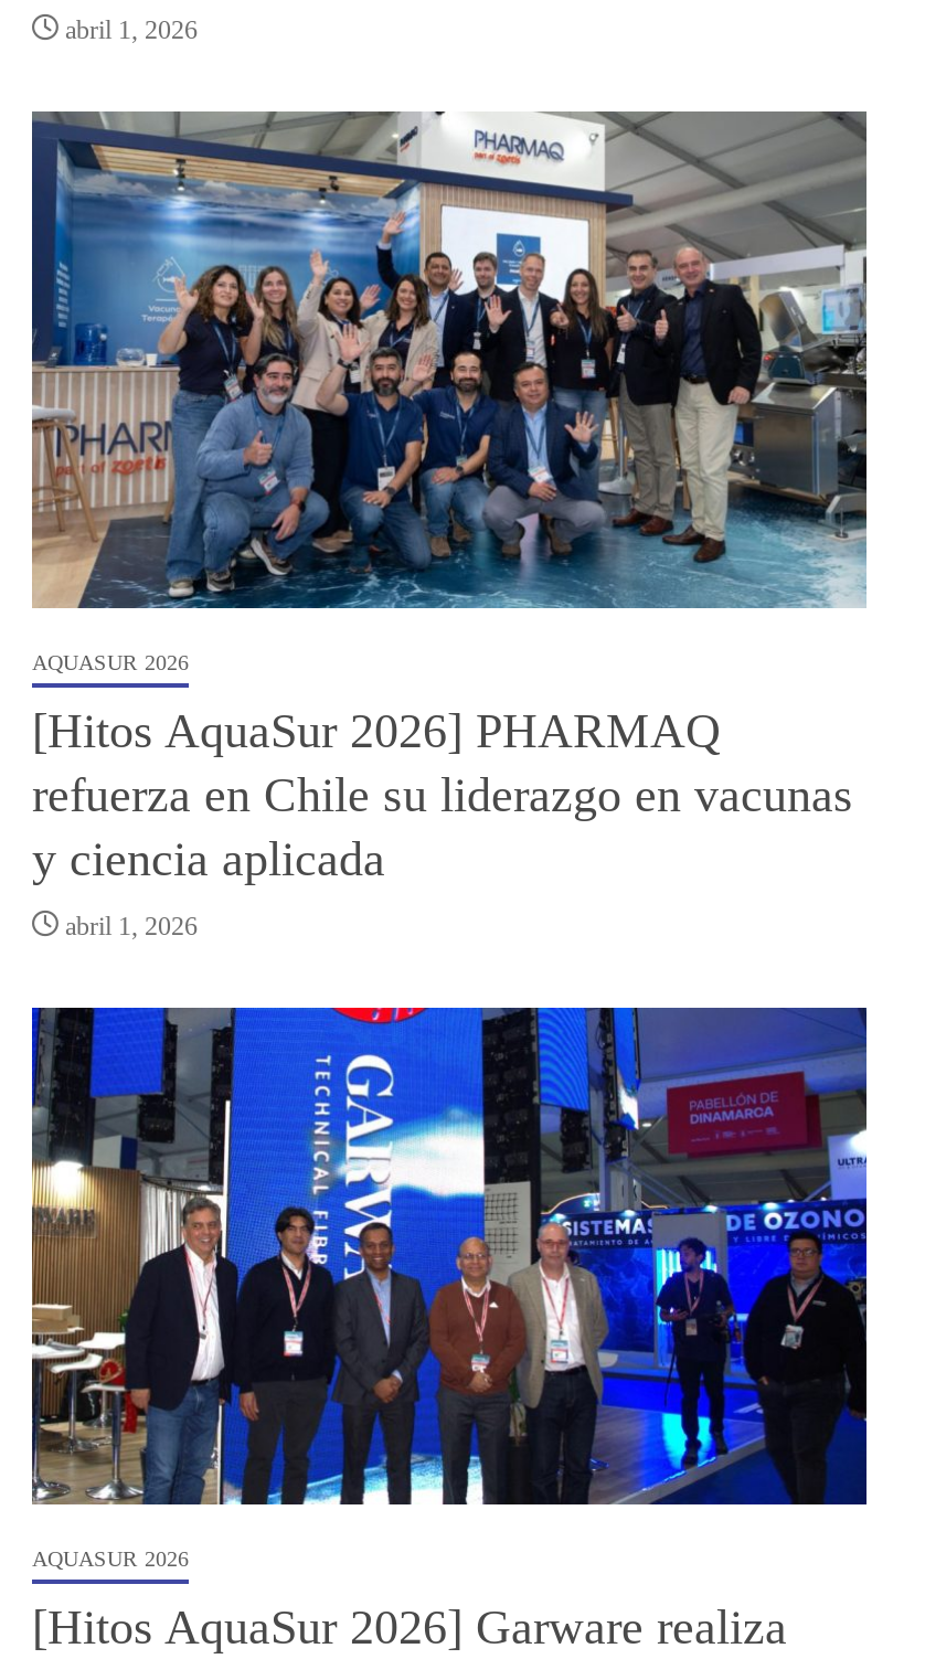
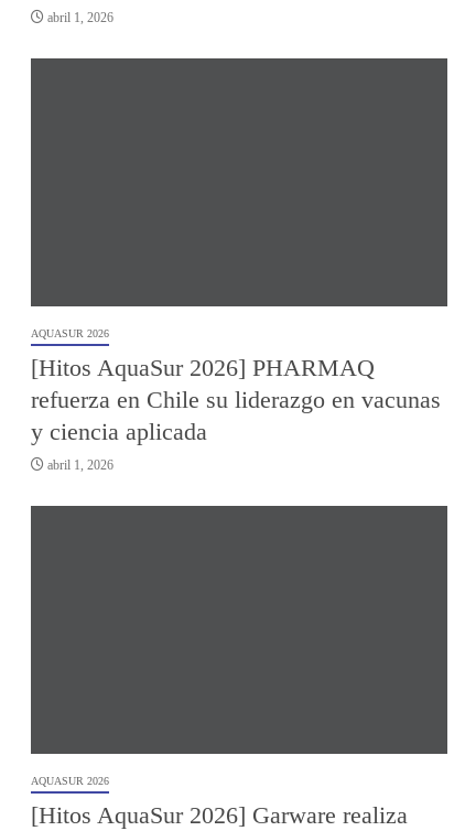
[32,111,866,610] [image] -> none
[30,1006,869,1507] [image] -> none

